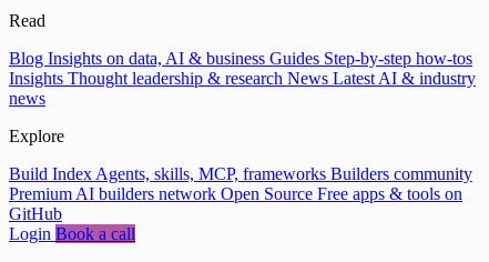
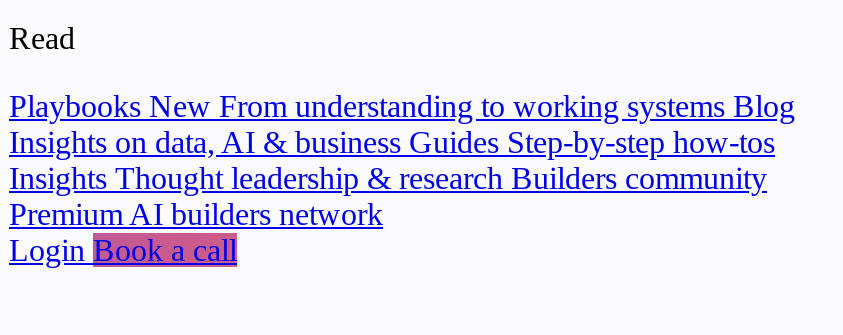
[9,49,476,223] Blog Insights on data, AI & business Guides Step-by-step how-tos | Insights Thought leadership & research News Latest AI & industry | news | Explore | Build Index Agents, skills, MCP, frameworks Builders community | Premium AI builders network Open Source Free apps & tools on | GitHub -> [9,89,795,231] Playbooks New From understanding to working systems Blog | Insights on data, AI & business Guides Step-by-step how-tos | Insights Thought leadership & research Builders community | Premium AI builders network

